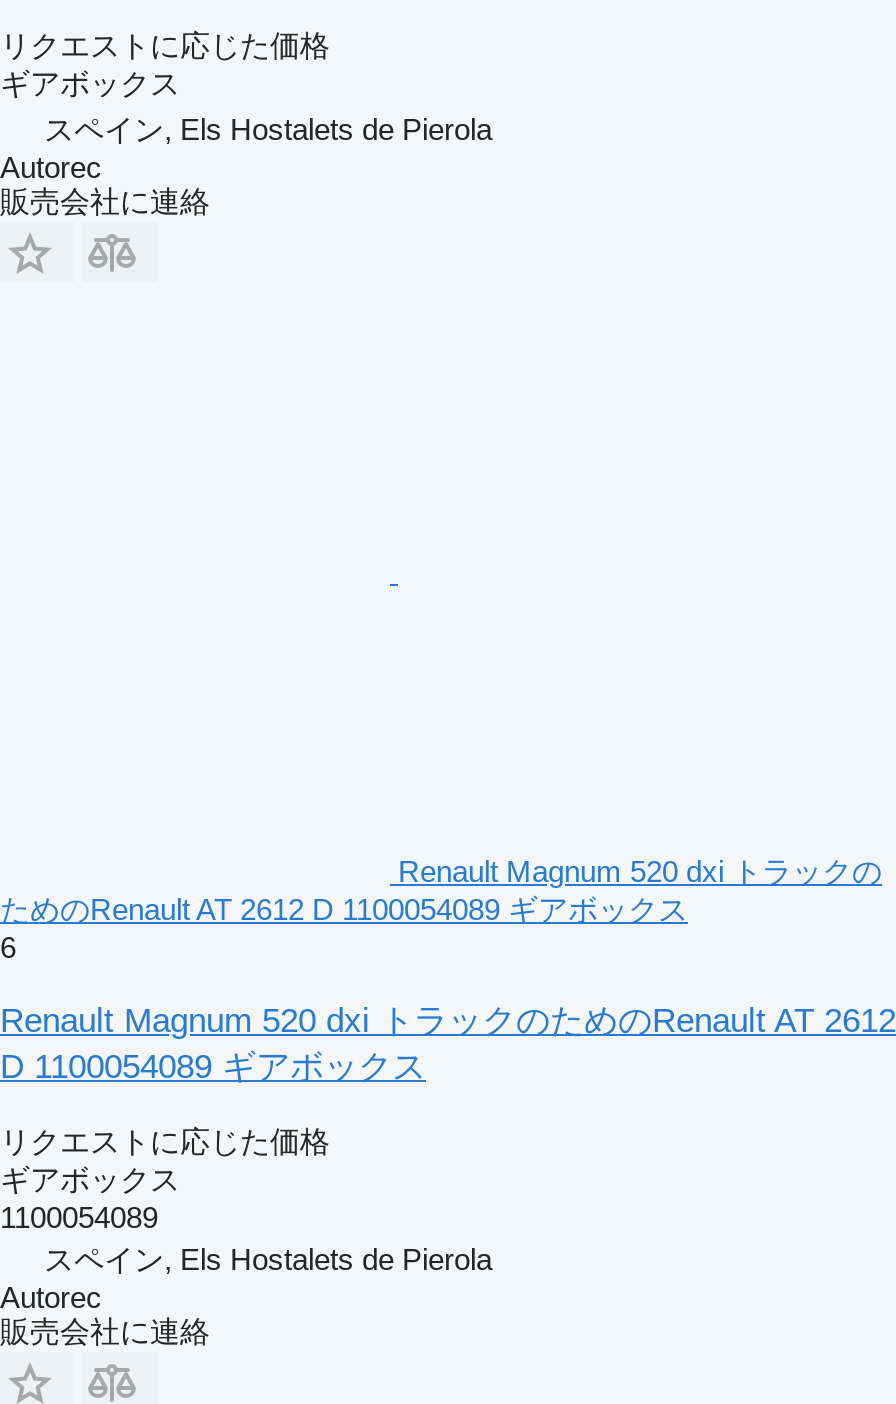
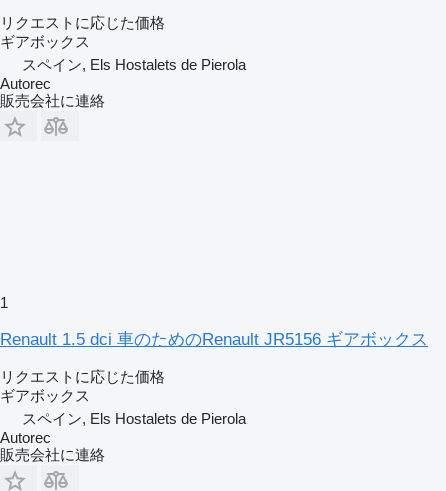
[0,854,882,964] Renault Magnum 520 dxi トラックの | ためのRenault AT 2612 D 1100054089 ギアボックス | 6 -> [0,294,8,311] 1
[0,1002,896,1086] Renault Magnum 520 dxi トラックのためのRenault AT 2612 | D 1100054089 ギアボックス -> [0,330,428,349] Renault 1.5 dci 車のためのRenault JR5156 ギアボックス
[0,1200,158,1234] 1100054089 -> none

